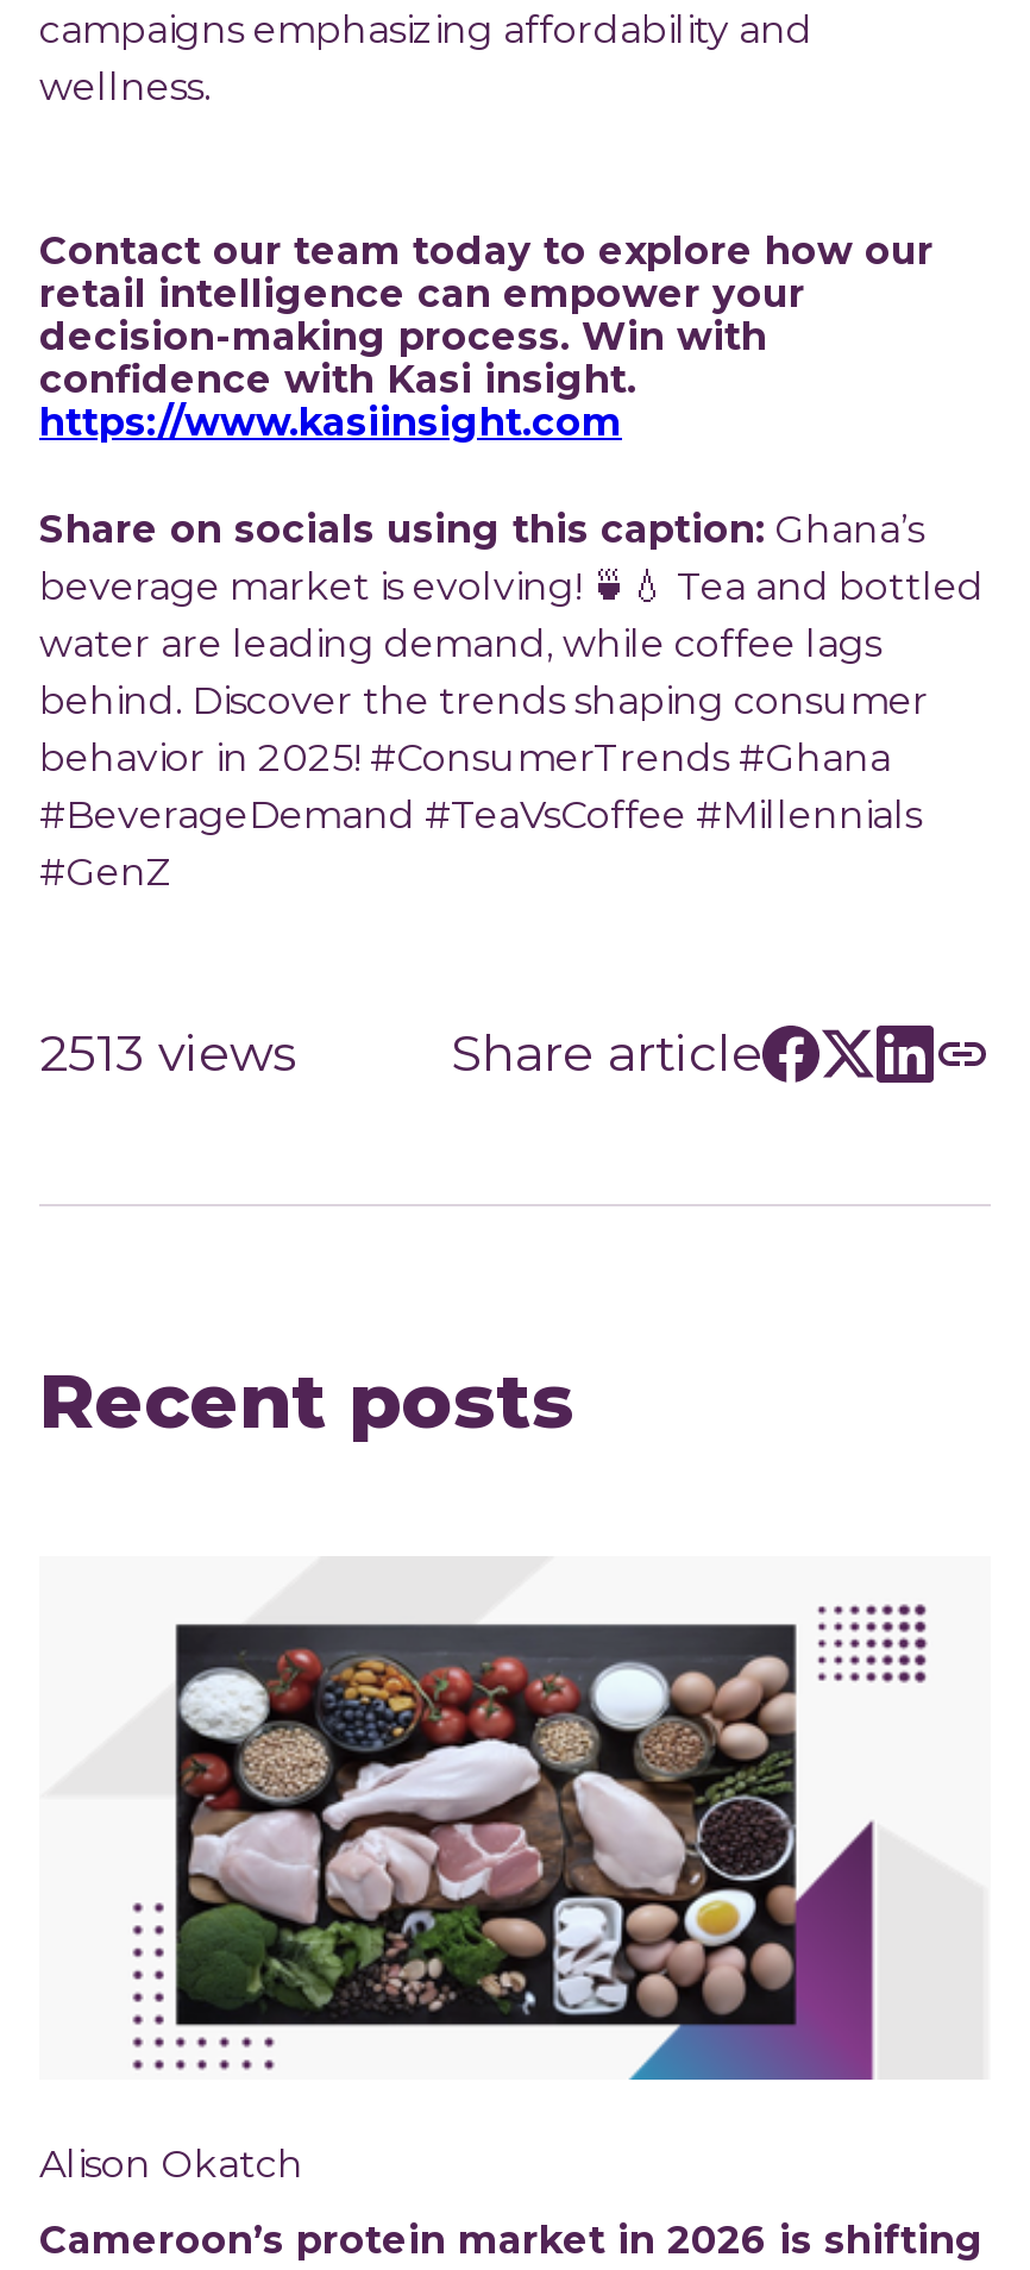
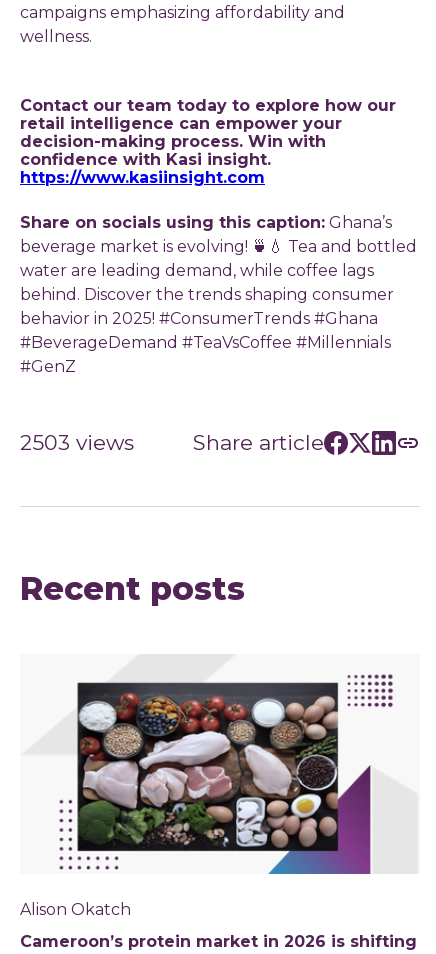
[39,1023,296,1083] 2513 views -> [20,430,134,455] 2503 views

